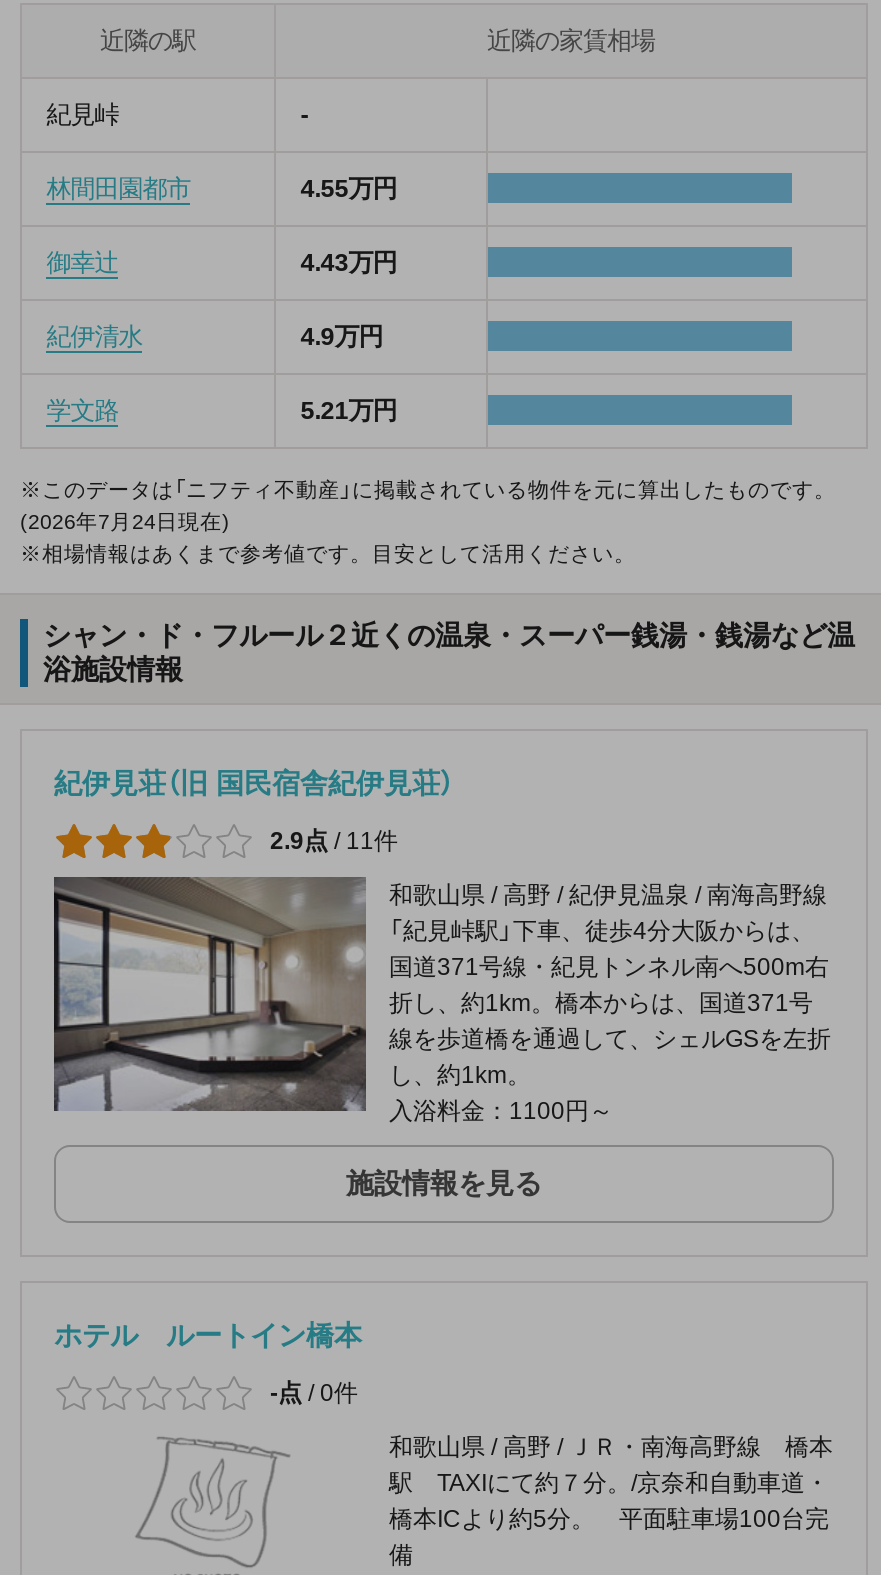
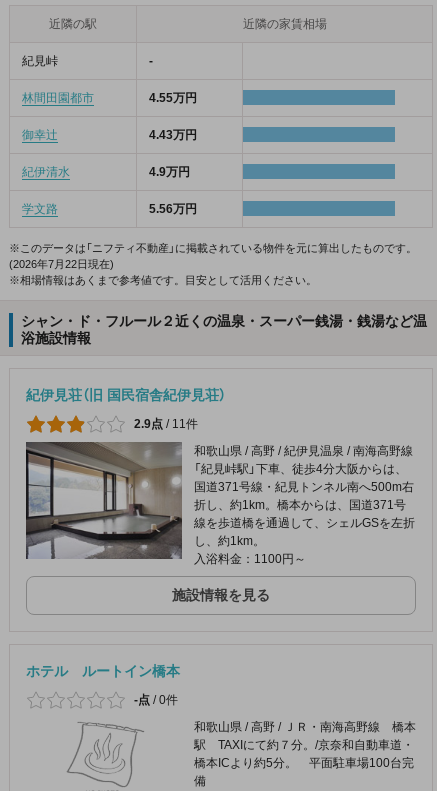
[300,398,396,426] 5.21万円 -> [149,202,197,216] 5.56万円
[20,510,230,534] (2026年7月24日現在) -> [9,258,114,270] (2026年7月22日現在)

